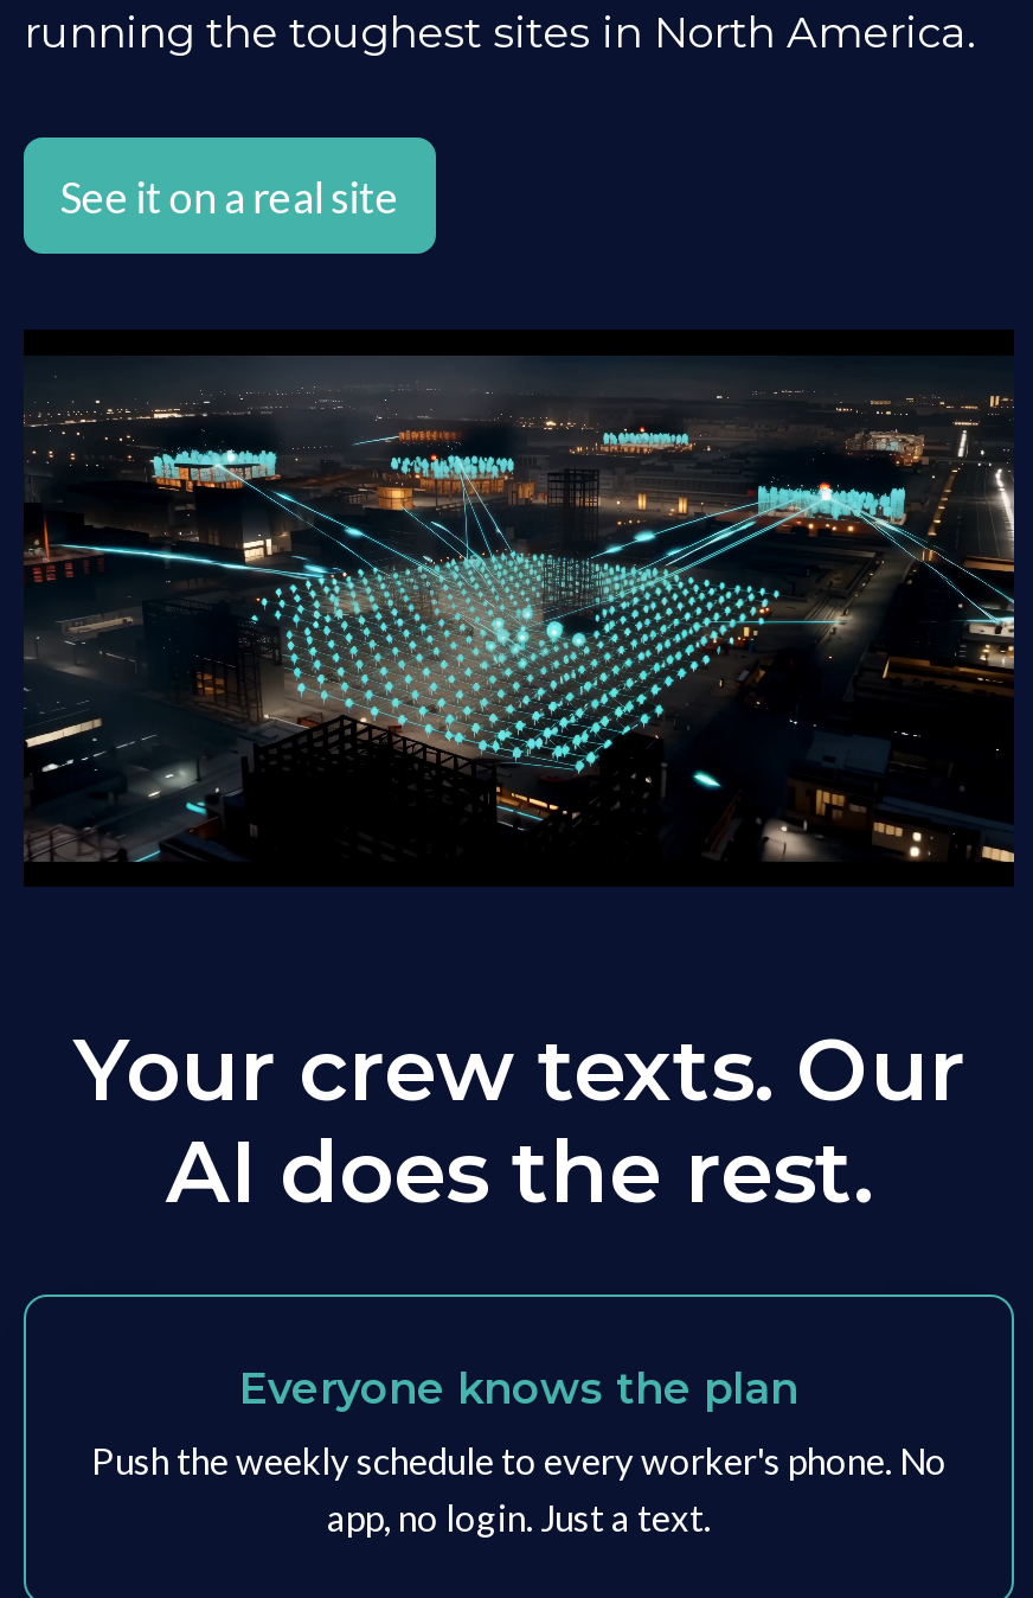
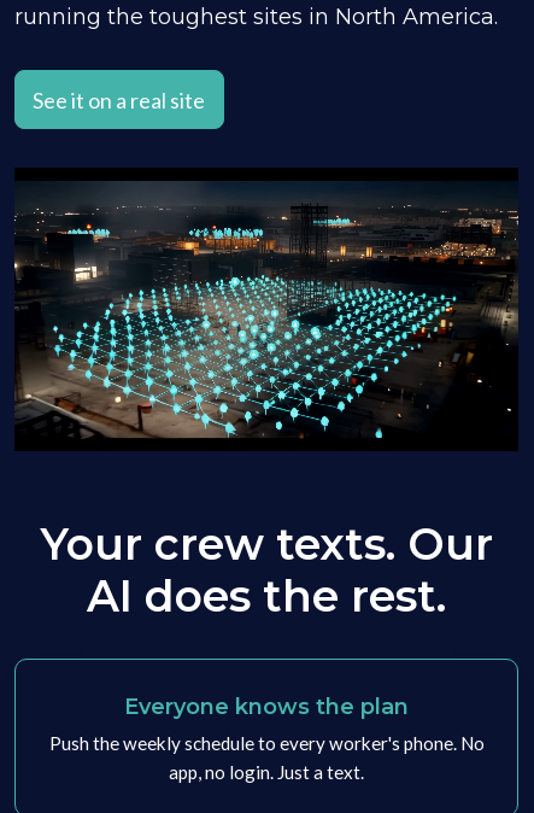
[24,360,1016,865] [image] -> [13,185,520,439] [image]

